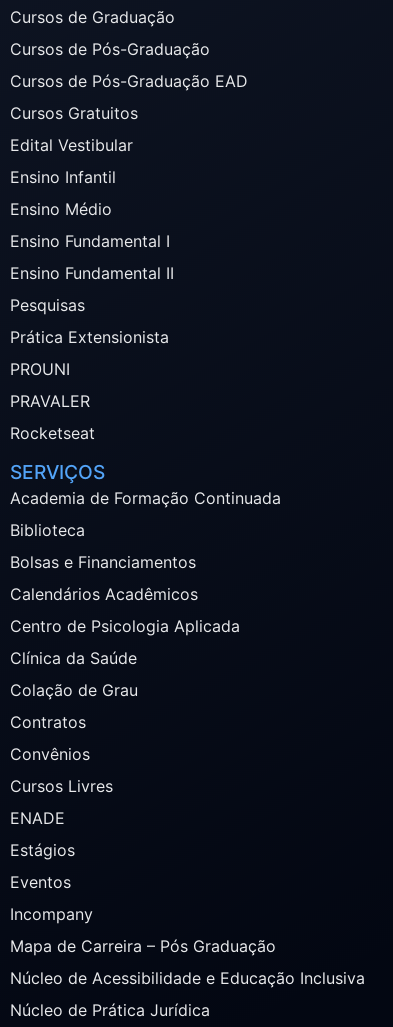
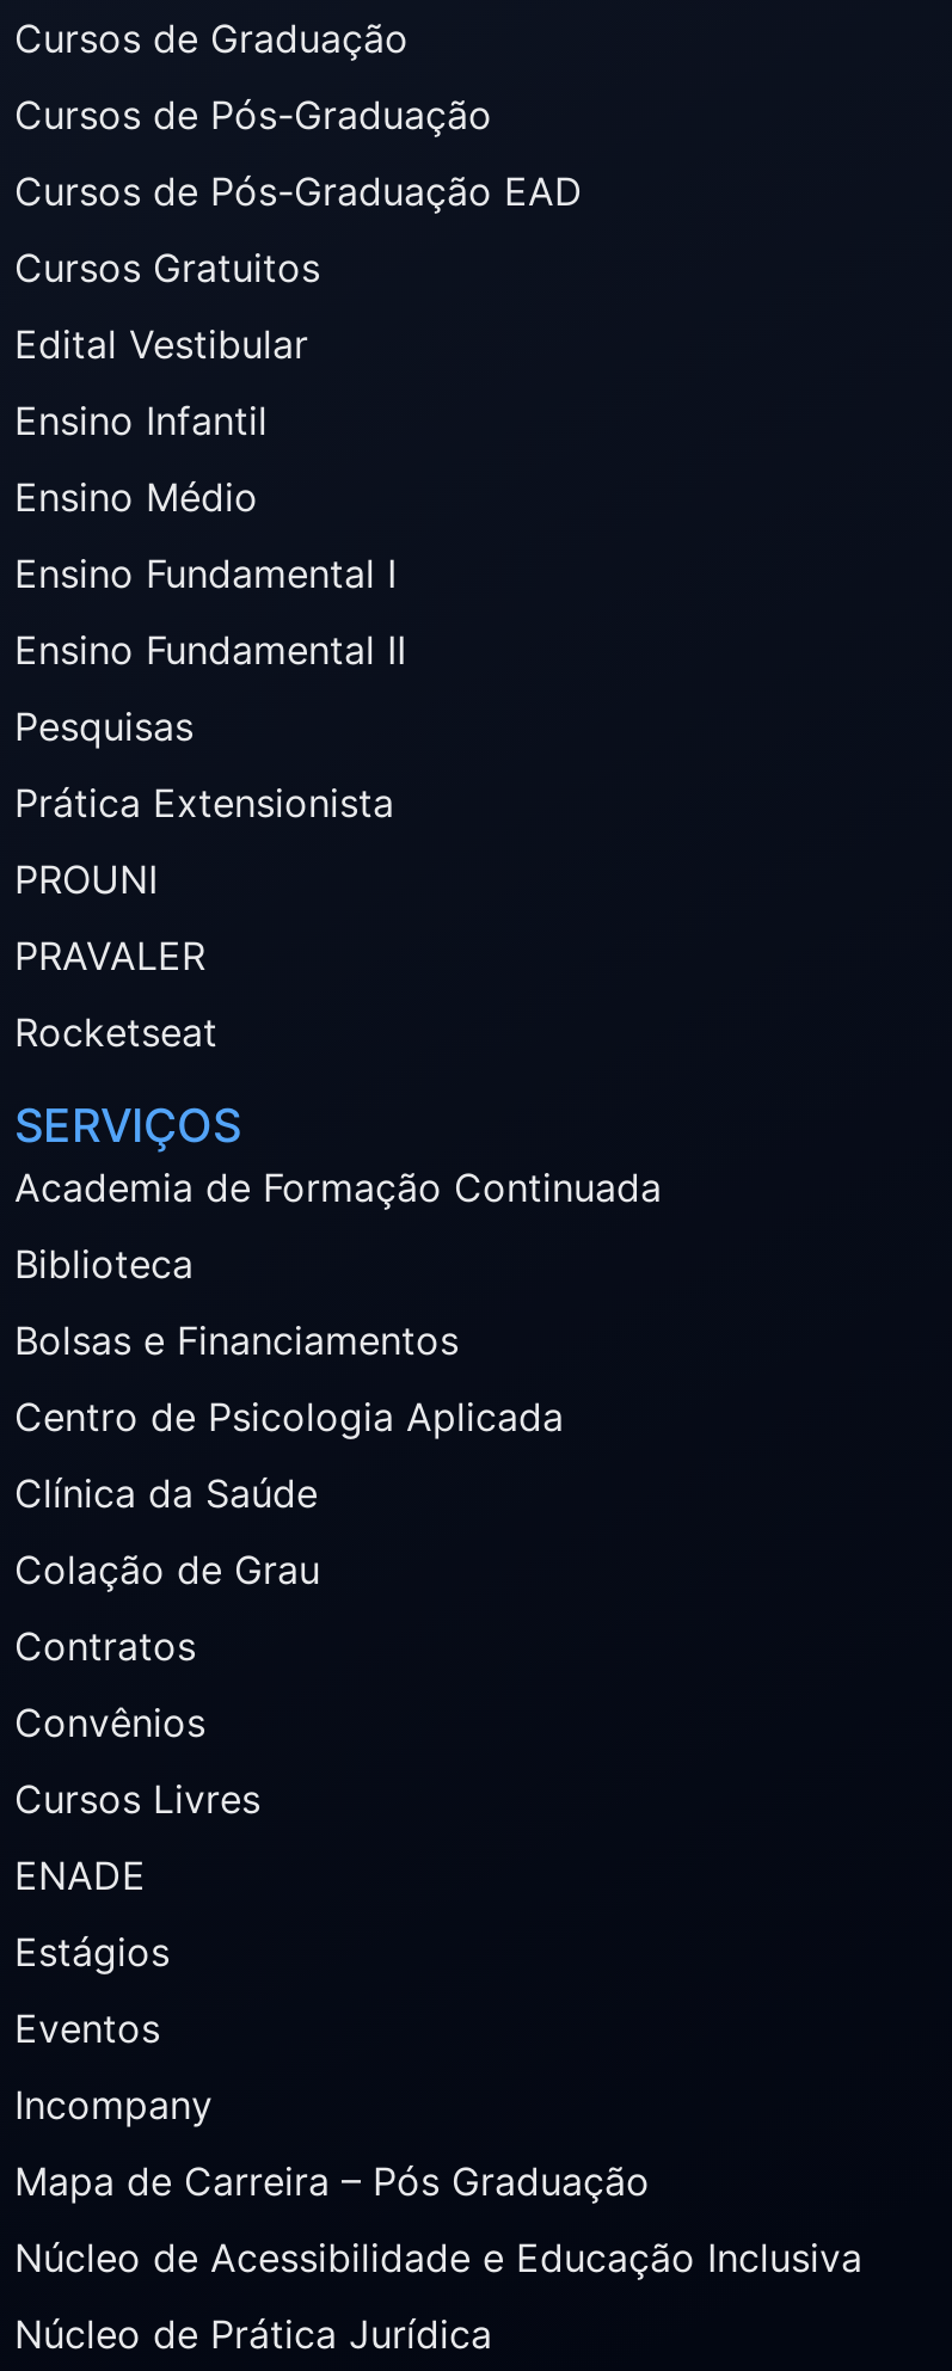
[10,584,198,604] Calendários Acadêmicos -> none

